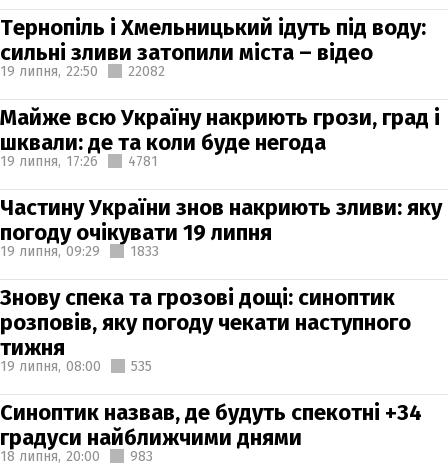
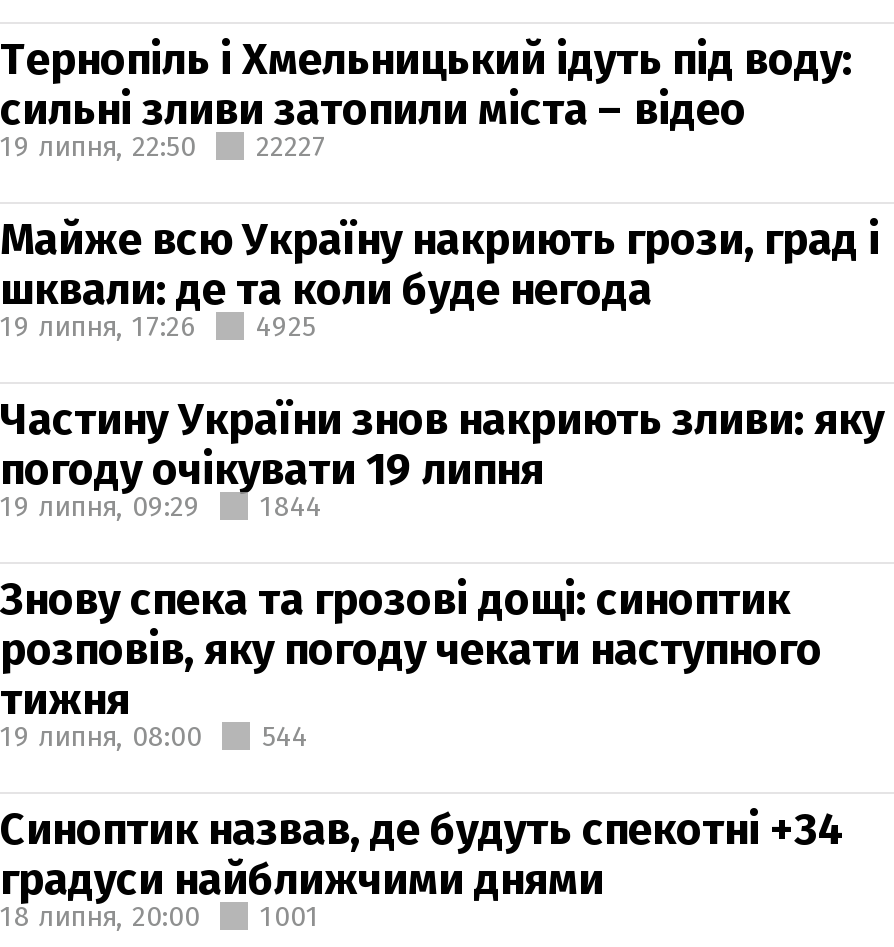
[0,62,165,79] 19 липня, 22:50 22082 -> [0,129,326,163] 19 липня, 22:50 22227
[0,152,158,169] 19 липня, 17:26 4781 -> [0,309,316,343] 19 липня, 17:26 4925
[0,242,159,259] 19 липня, 09:29 1833 -> [0,489,322,523] 19 липня, 09:29 1844
[0,357,152,374] 19 липня, 08:00 535 -> [0,719,308,753] 19 липня, 08:00 544
[0,447,153,464] 18 липня, 20:00 983 -> [0,899,320,933] 18 липня, 20:00 1001

